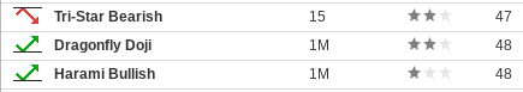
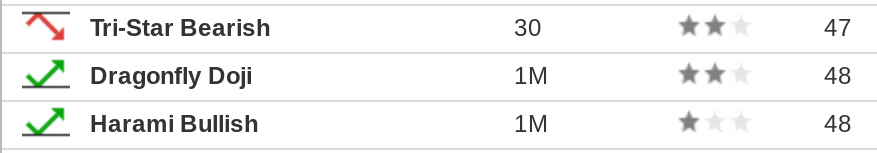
[309,8,326,25] 15 -> [514,14,542,42] 30

